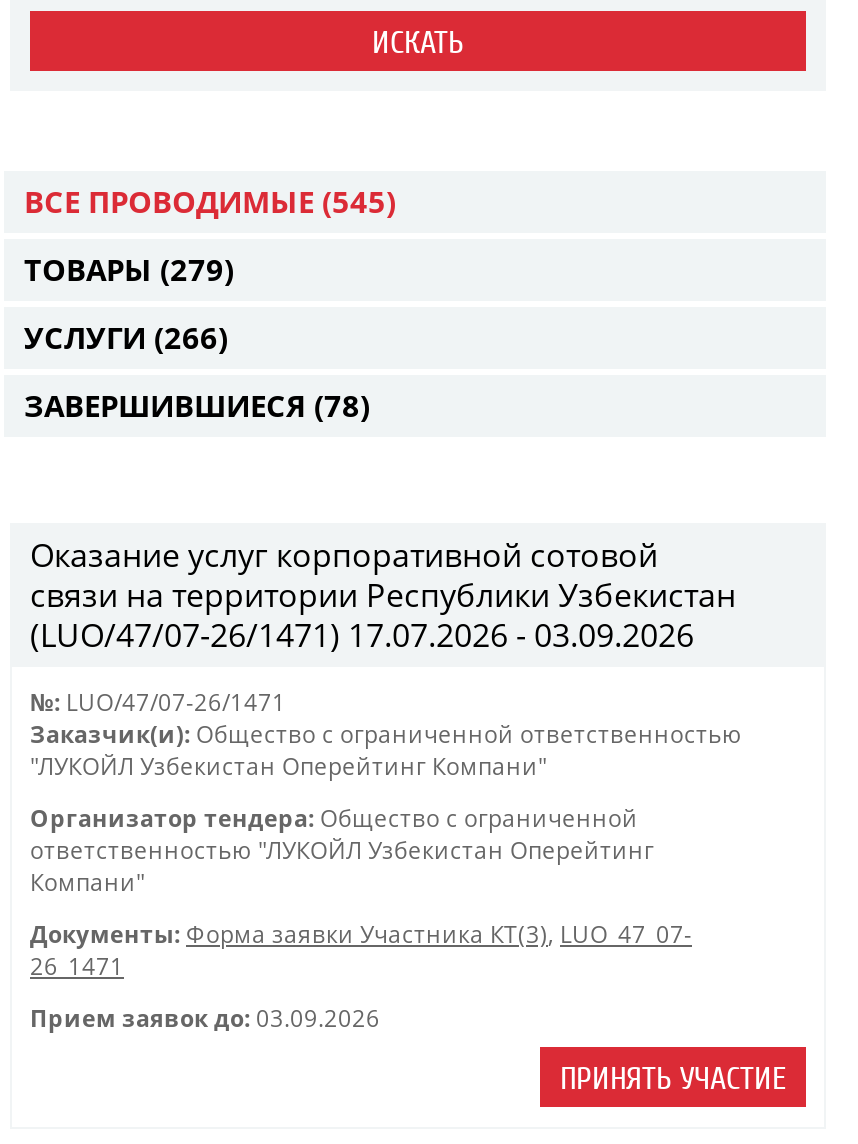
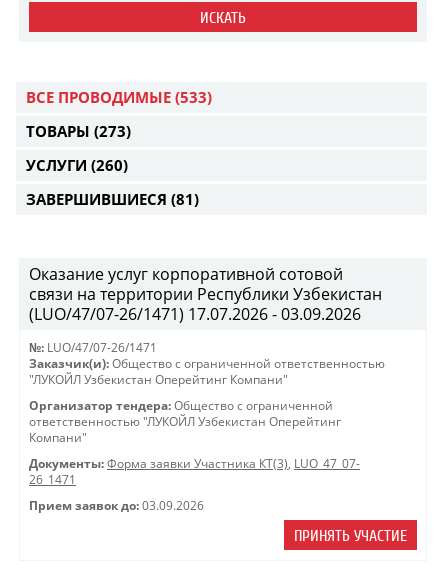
[24,181,396,221] ВСЕ ПРОВОДИМЫЕ (545) -> [26,87,212,107] ВСЕ ПРОВОДИМЫЕ (533)
[24,249,234,289] ТОВАРЫ (279) -> [26,121,131,141] ТОВАРЫ (273)
[24,317,228,357] УСЛУГИ (266) -> [26,155,128,175] УСЛУГИ (260)
[24,385,370,425] ЗАВЕРШИВШИЕСЯ (78) -> [26,189,199,209] ЗАВЕРШИВШИЕСЯ (81)

